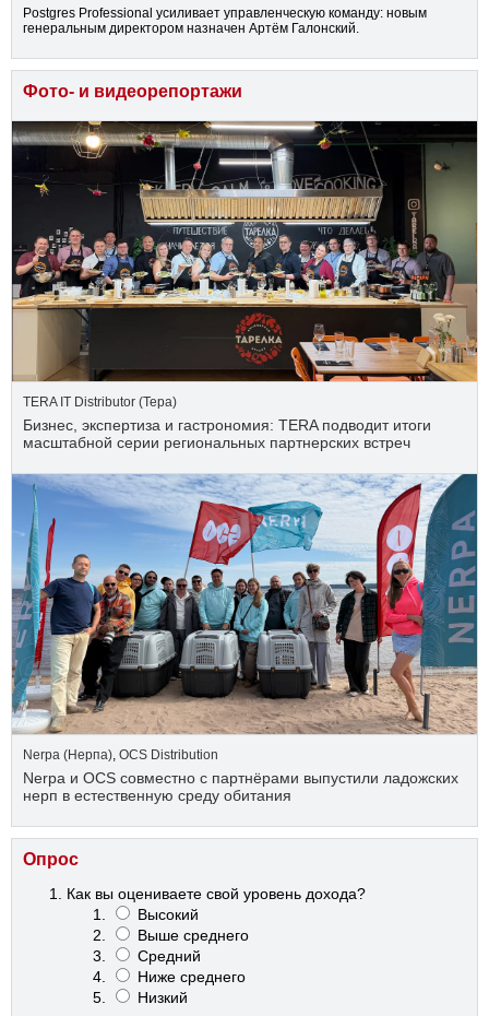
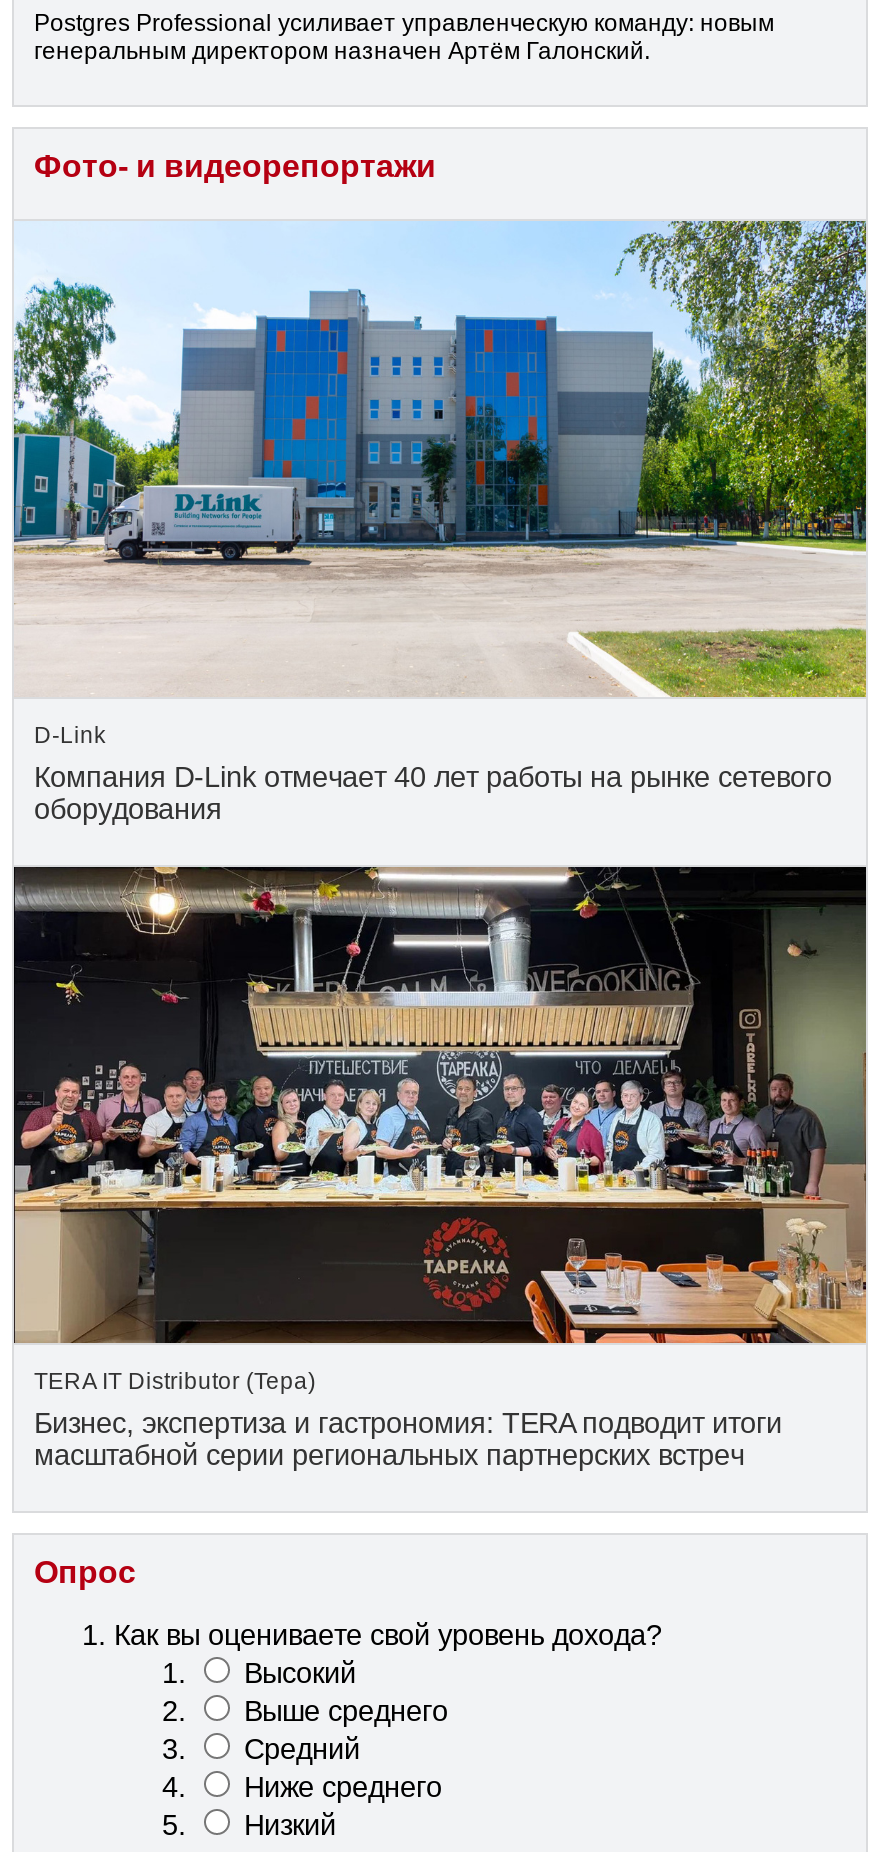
none -> [12,219,868,825] [image] | D-Link | Компания D-Link отмечает 40 лет работы на рынке сетевого | оборудования
moved [10,120,479,451] -> [10,865,870,1471]: [image] | Бизнес, экспертиза и гастрономия: TERA подводит итоги | масштабной серии региональных партнерских встреч
[11,473,478,804] [image] | Nerpa (Нерпа), OCS Distribution | Nerpa и OCS совместно с партнёрами выпустили ладожских | нерп в естественную среду обитания -> none

